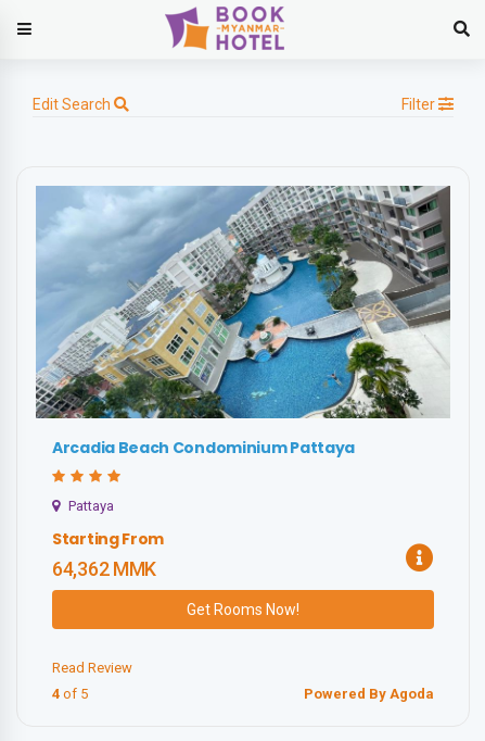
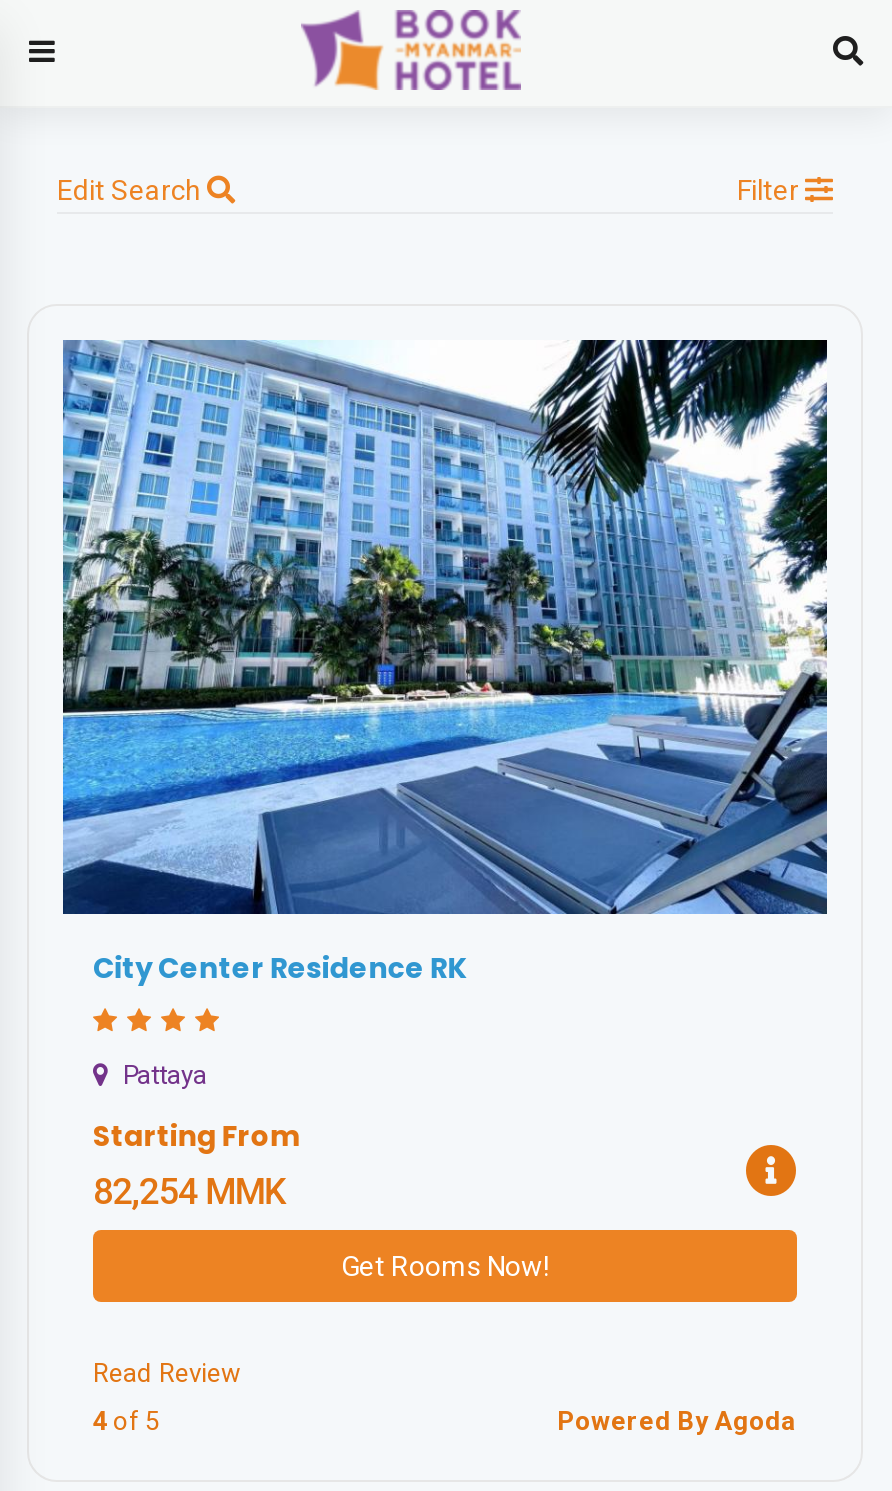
[35,185,451,459] [image] | Arcadia Beach Condominium Pattaya -> [61,338,829,987] [image] | City Center Residence RK
[52,558,156,581] 64,362 MMK -> [93,1169,285,1211] 82,254 MMK

